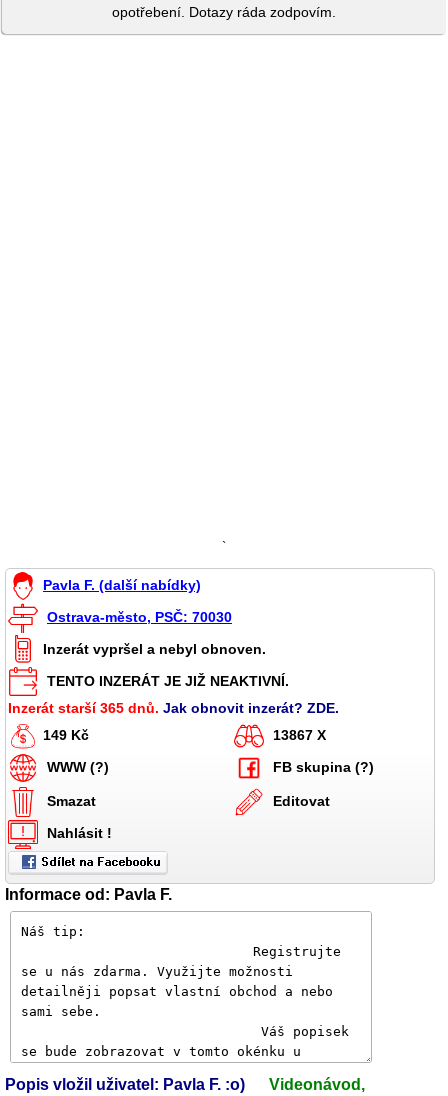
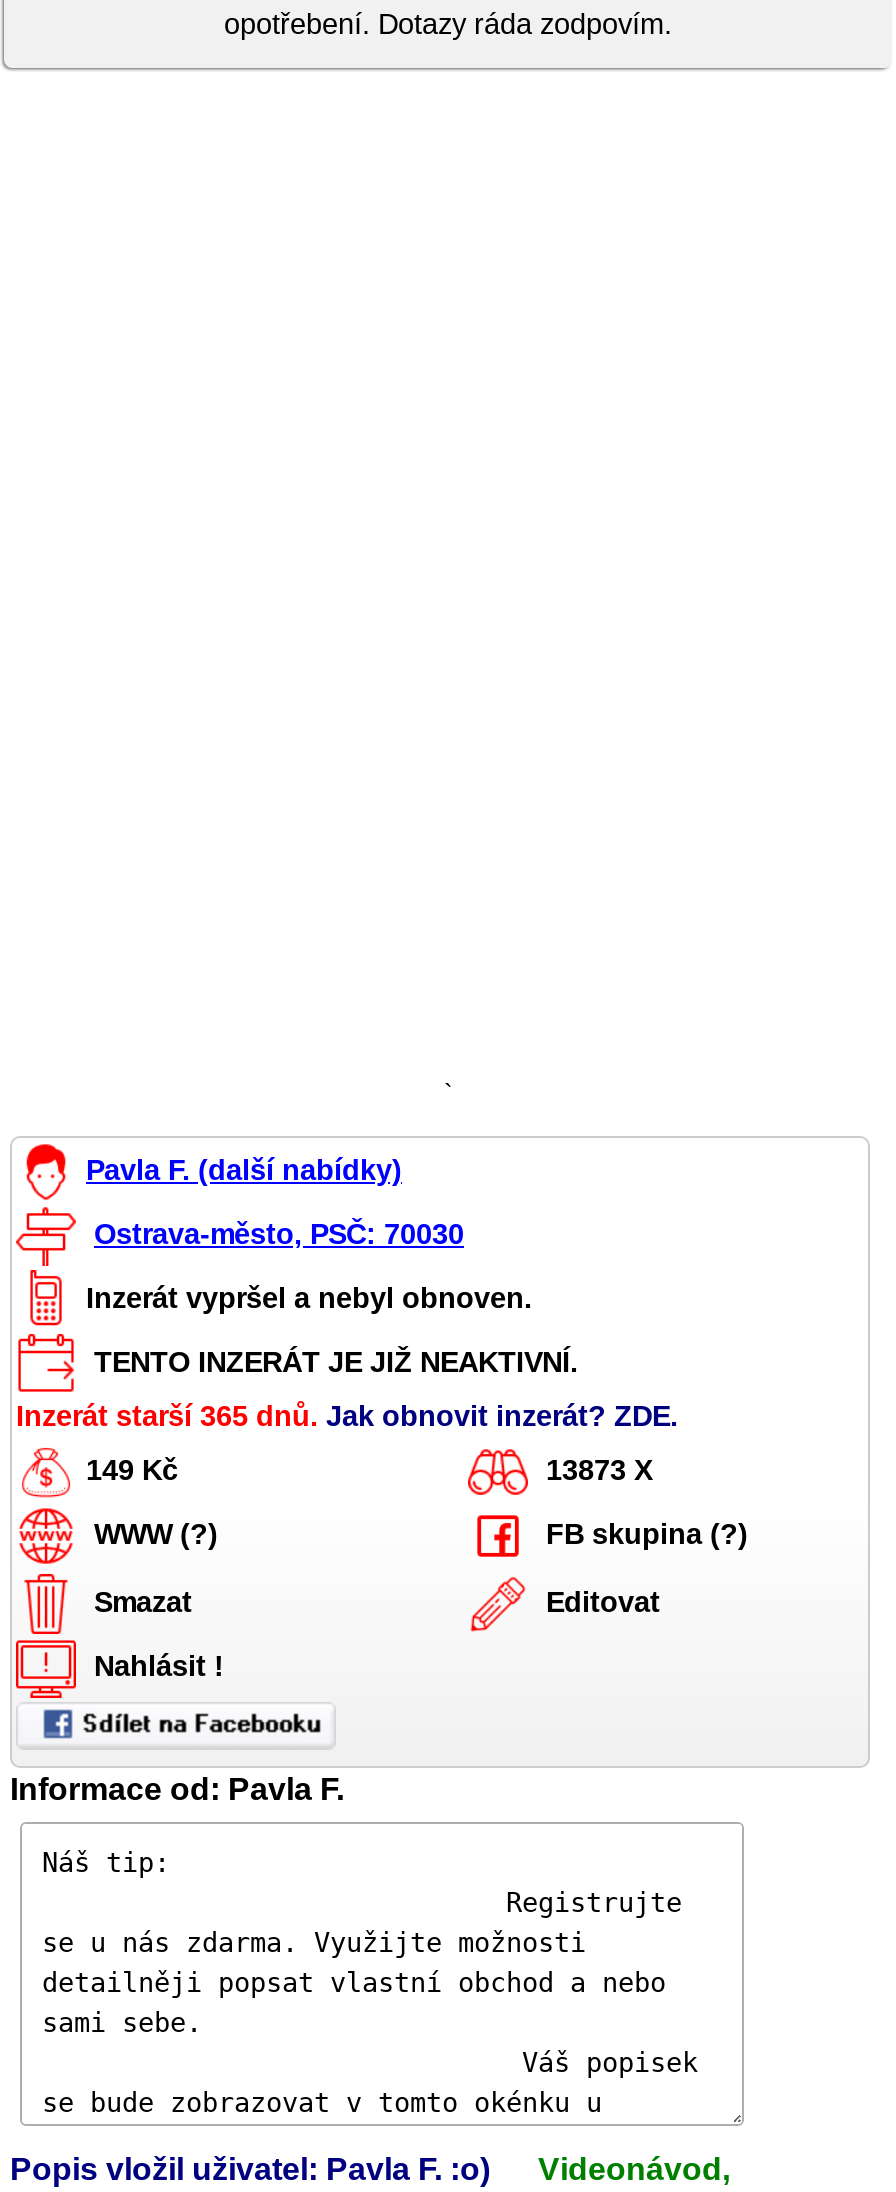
[269,727,326,743] 13867 X -> [538,1454,652,1486] 13873 X

